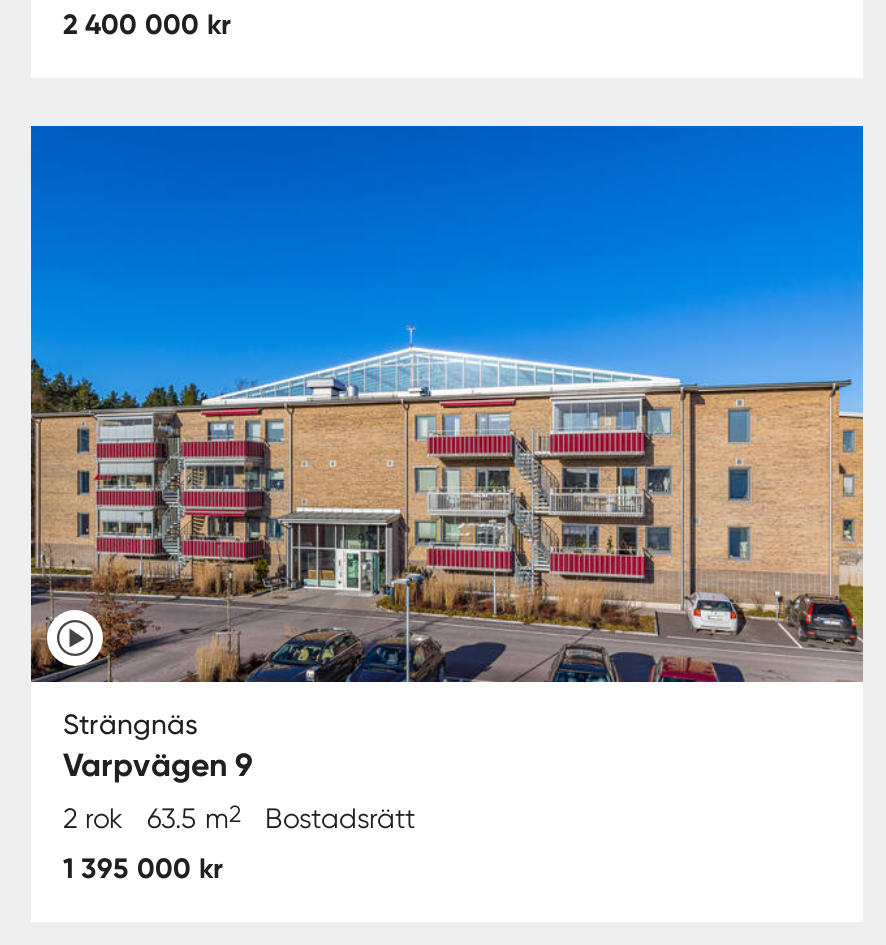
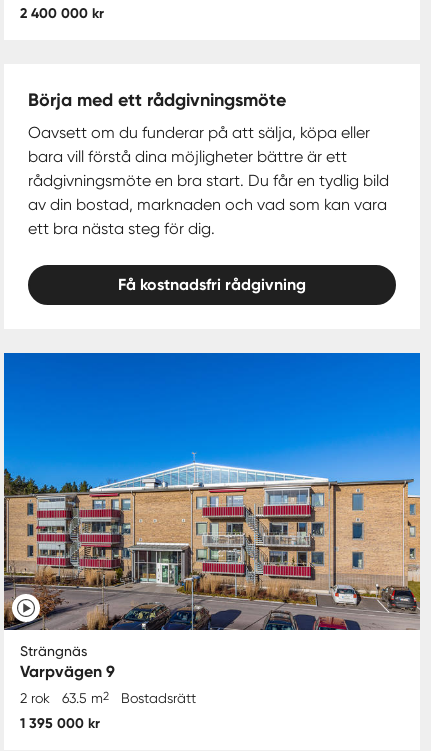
none -> [28,89,389,294] Börja med ett rådgivningsmöte | Oavsett om du funderar på att sälja, köpa eller | bara vill förstå dina möjligheter bättre är ett | rådgivningsmöte en bra start. Du får en tydlig bild | av din bostad, marknaden och vad som kan vara | ett bra nästa steg för dig. | Få kostnadsfri rådgivning

